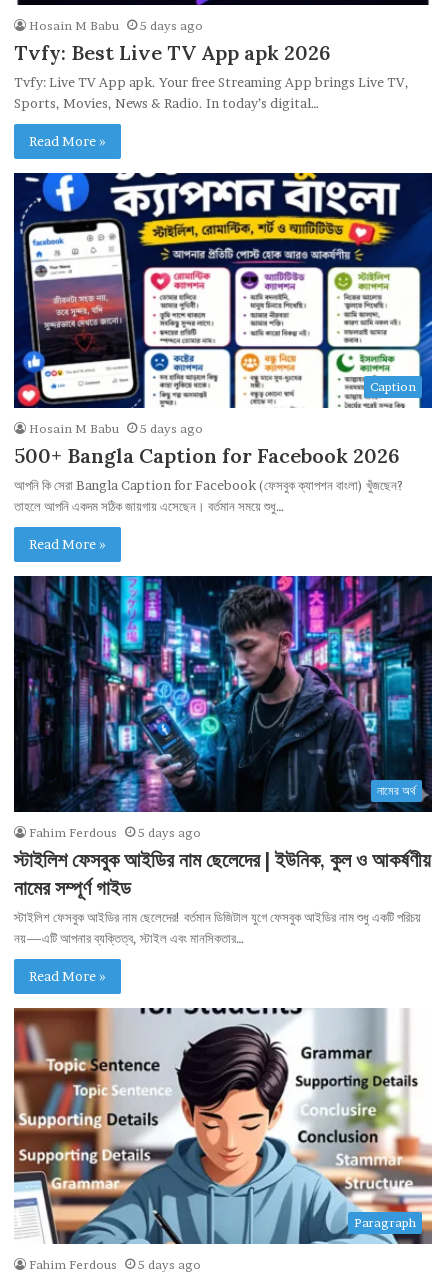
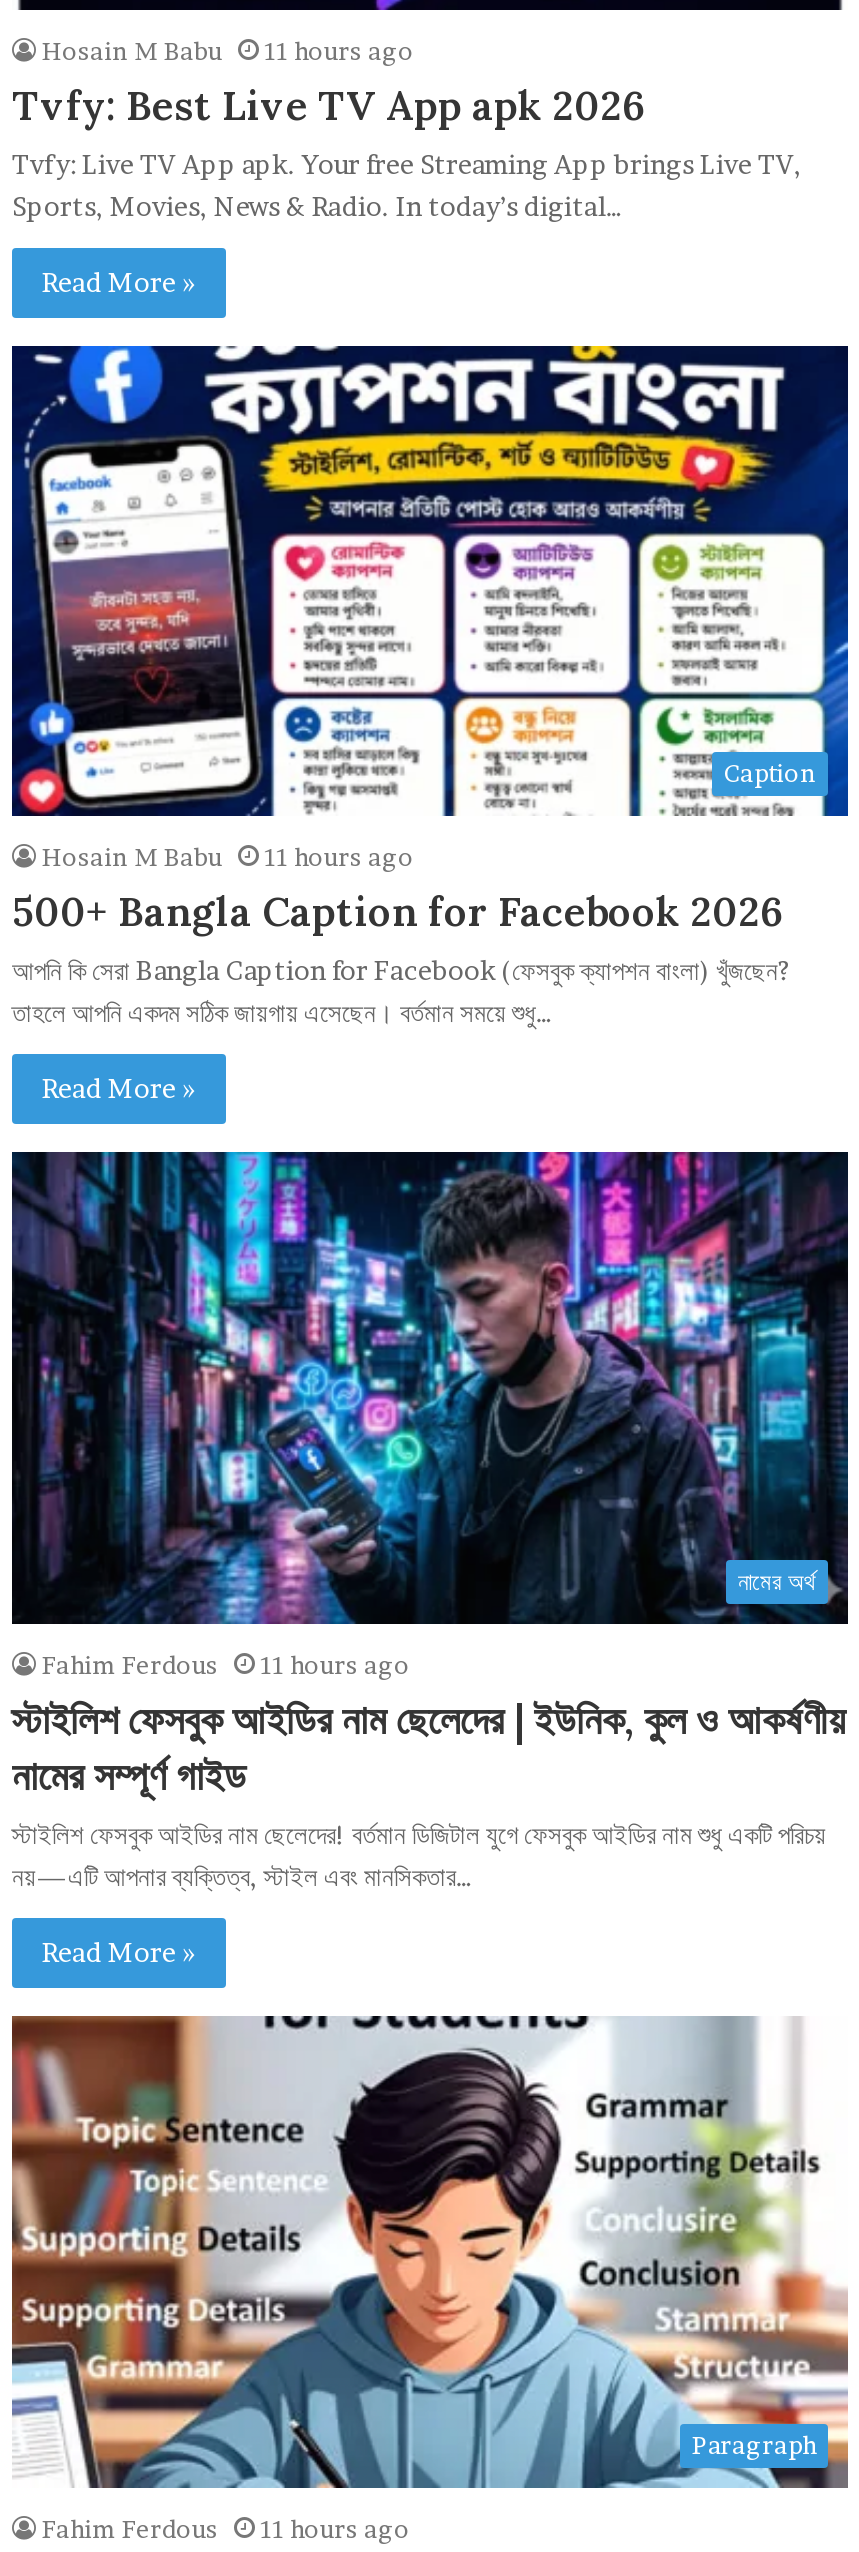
[29,18,203,33] Hosain M Babu 5 days ago -> [42,35,414,65] Hosain M Babu 11 hours ago
[29,421,203,436] Hosain M Babu 5 days ago -> [42,843,414,873] Hosain M Babu 11 hours ago
[29,825,201,840] Fahim Ferdous 5 days ago -> [42,1650,410,1680] Fahim Ferdous 11 hours ago
[29,1257,201,1272] Fahim Ferdous 5 days ago -> [42,2514,410,2544] Fahim Ferdous 11 hours ago

